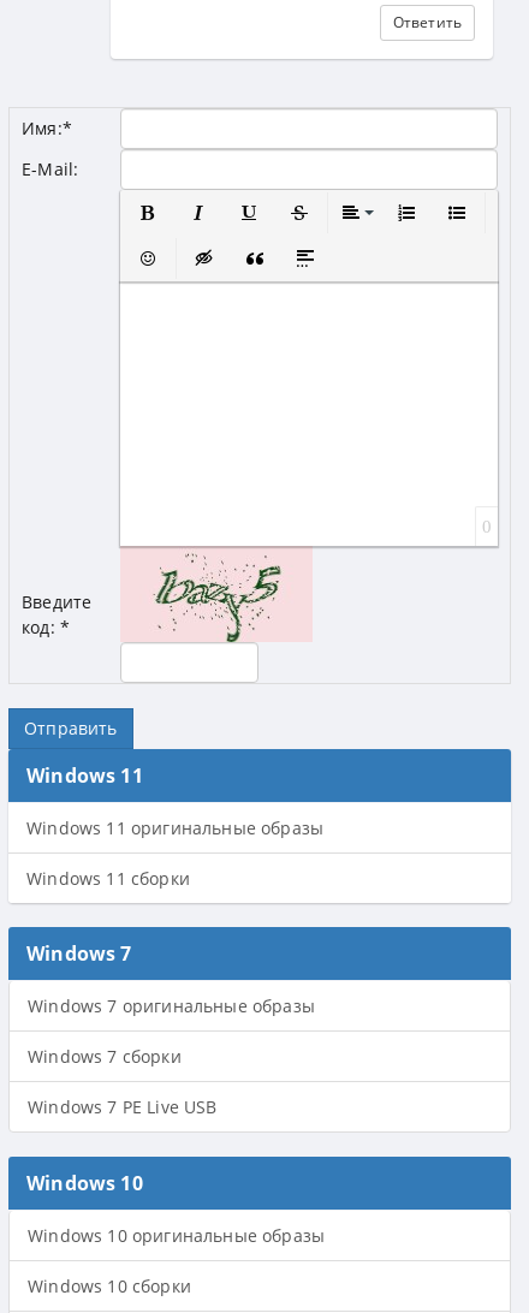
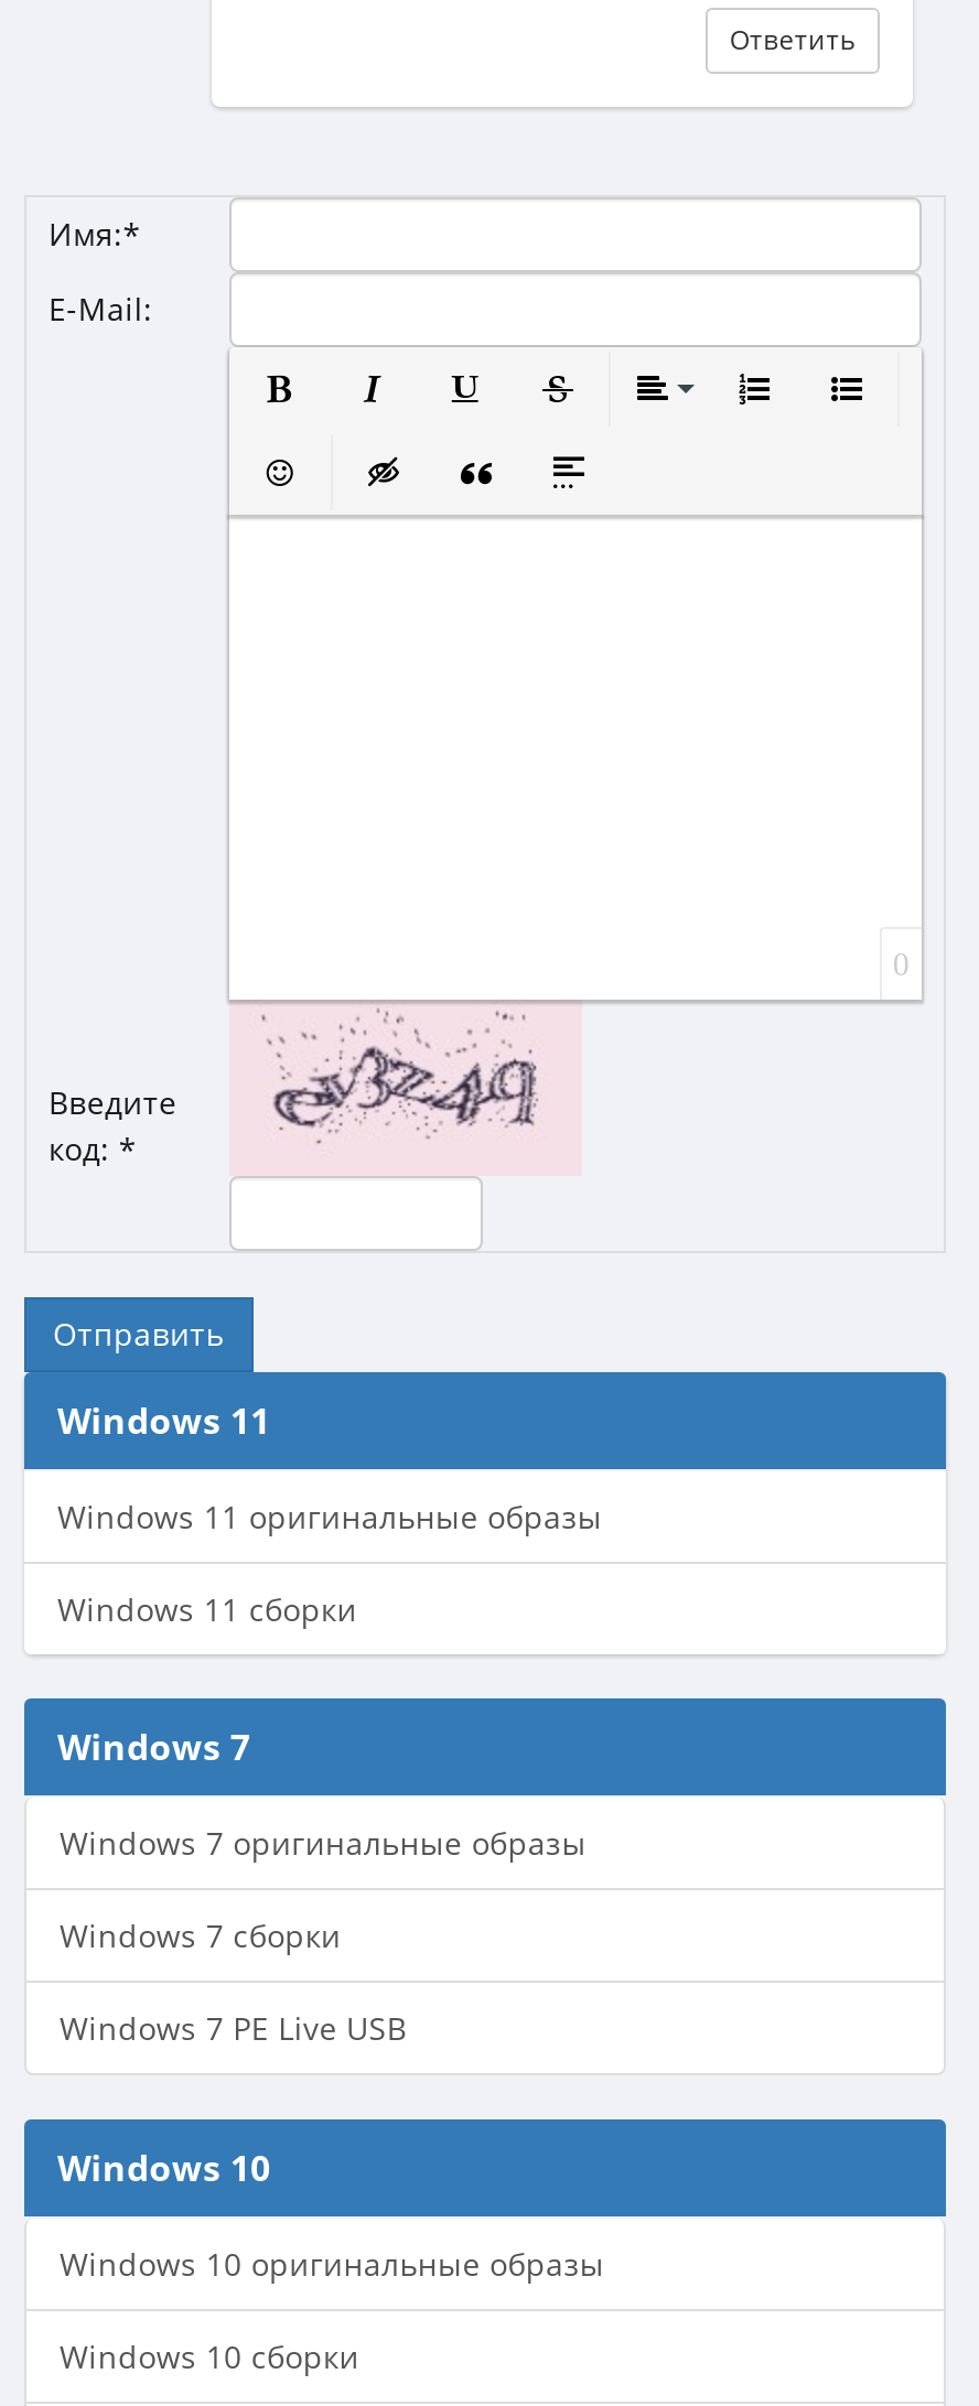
[144,553,287,643] [image] -> [260,1013,538,1176] [image]

